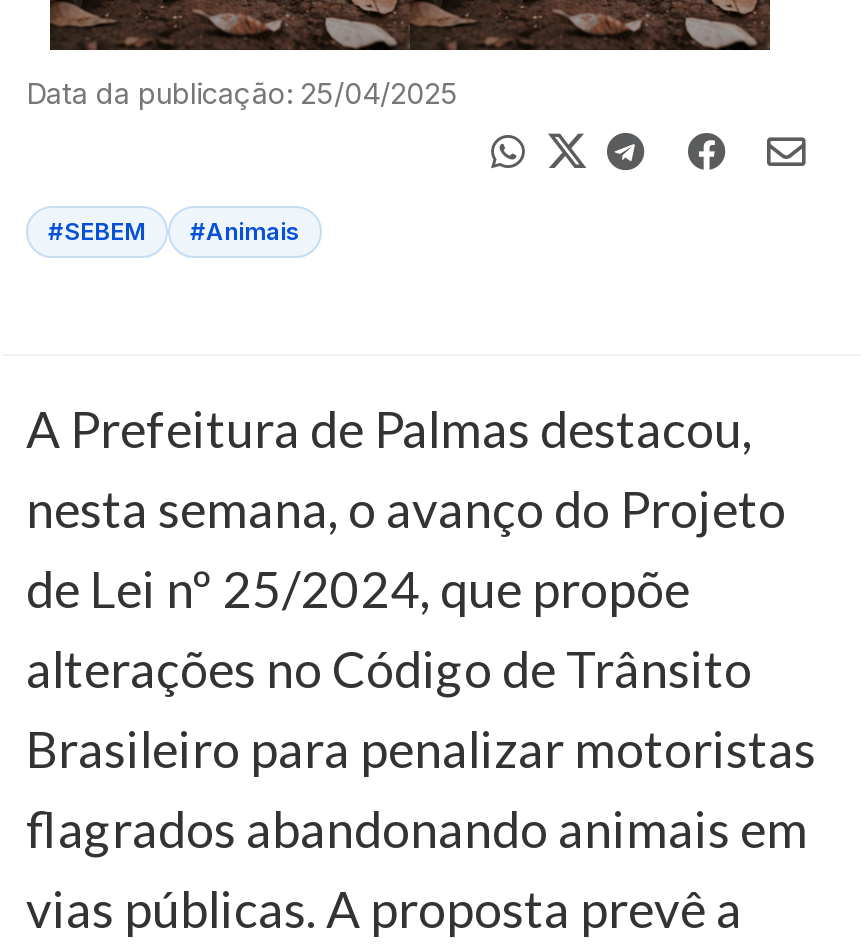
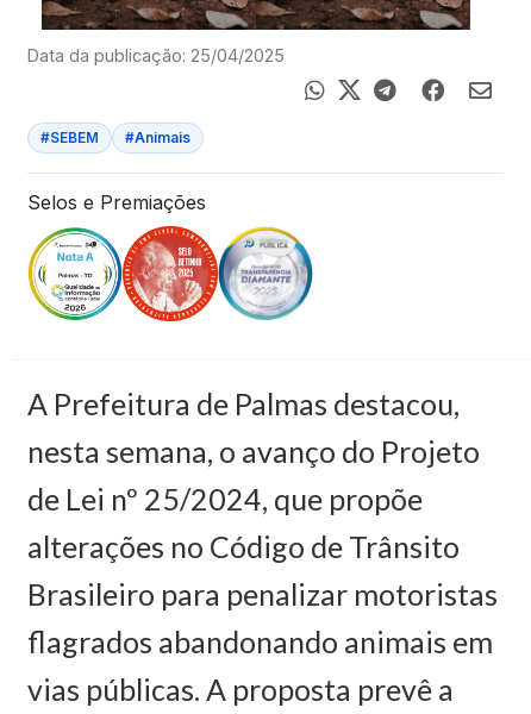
none -> [27,190,206,214] Selos e Premiações
none -> [27,225,314,322] [image]

